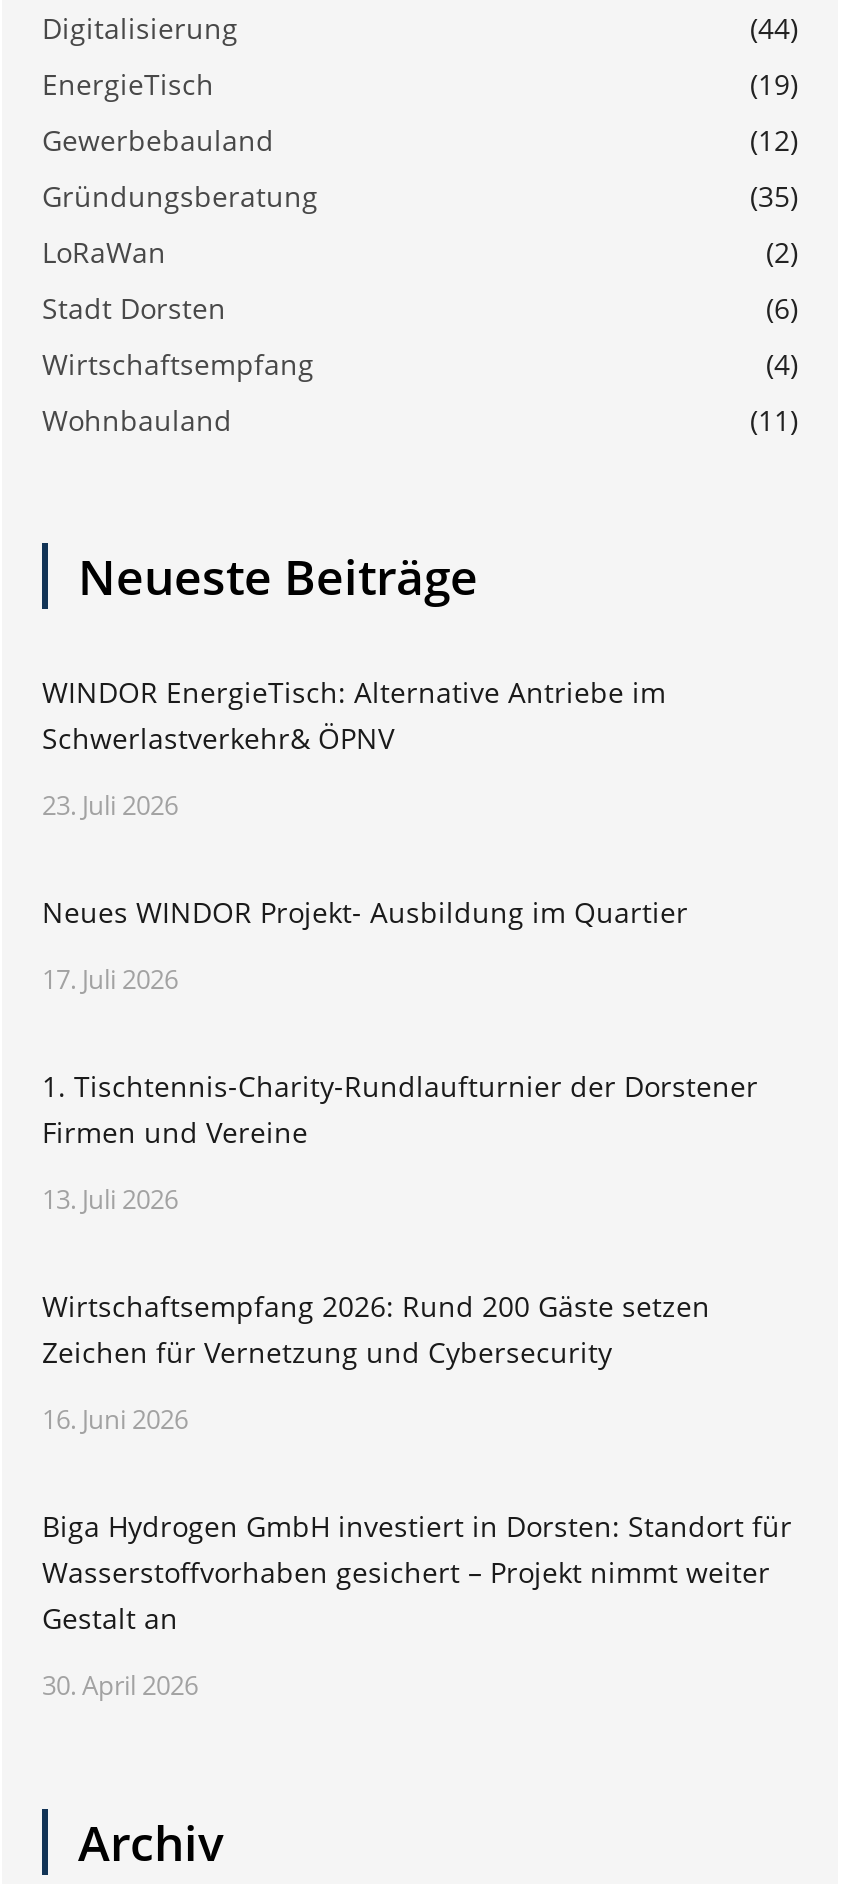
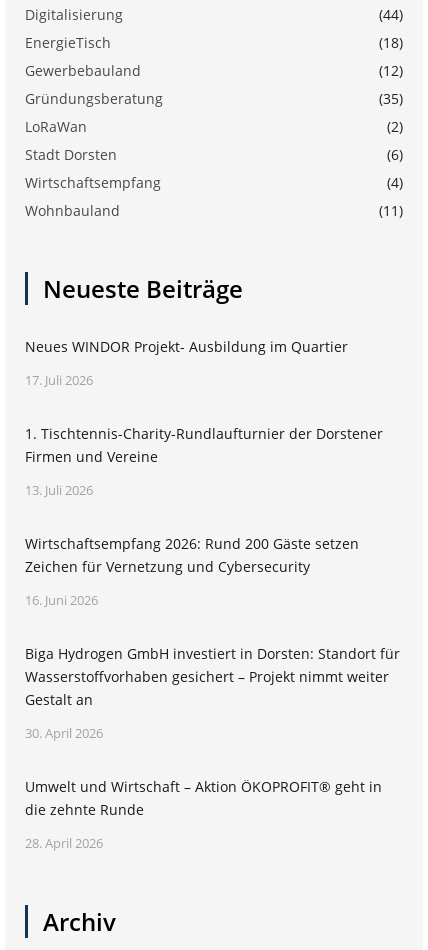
[750,65,798,103] (19) -> [379,33,403,52] (18)
[42,673,666,823] WINDOR EnergieTisch: Alternative Antriebe im | Schwerlastverkehr& ÖPNV | 23. Juli 2026 -> none
moved [42,893,792,1703] -> [25,337,400,742]: Neues WINDOR Projekt- Ausbildung im Quartier | 17. Juli 2026 | 1. Tischtennis-Charity-Rundlaufturnier der Dorstener | ... | Gestalt an | 30. April 2026
none -> [25,777,382,852] Umwelt und Wirtschaft – Aktion ÖKOPROFIT® geht in | die zehnte Runde | 28. April 2026

